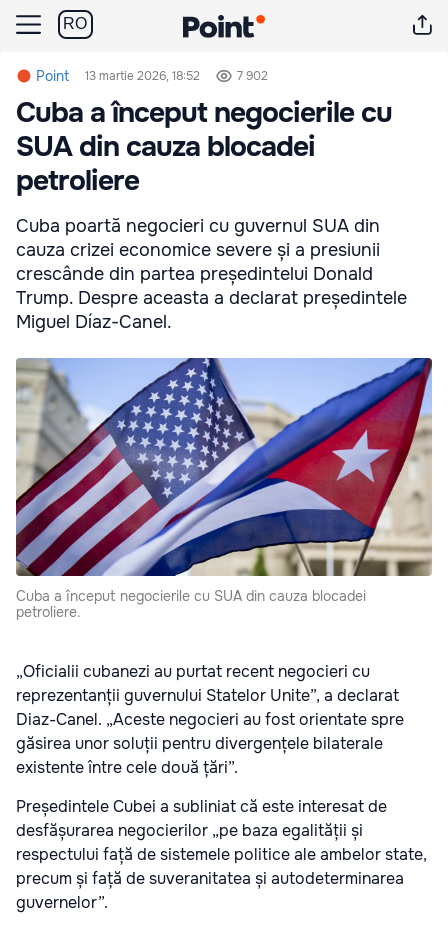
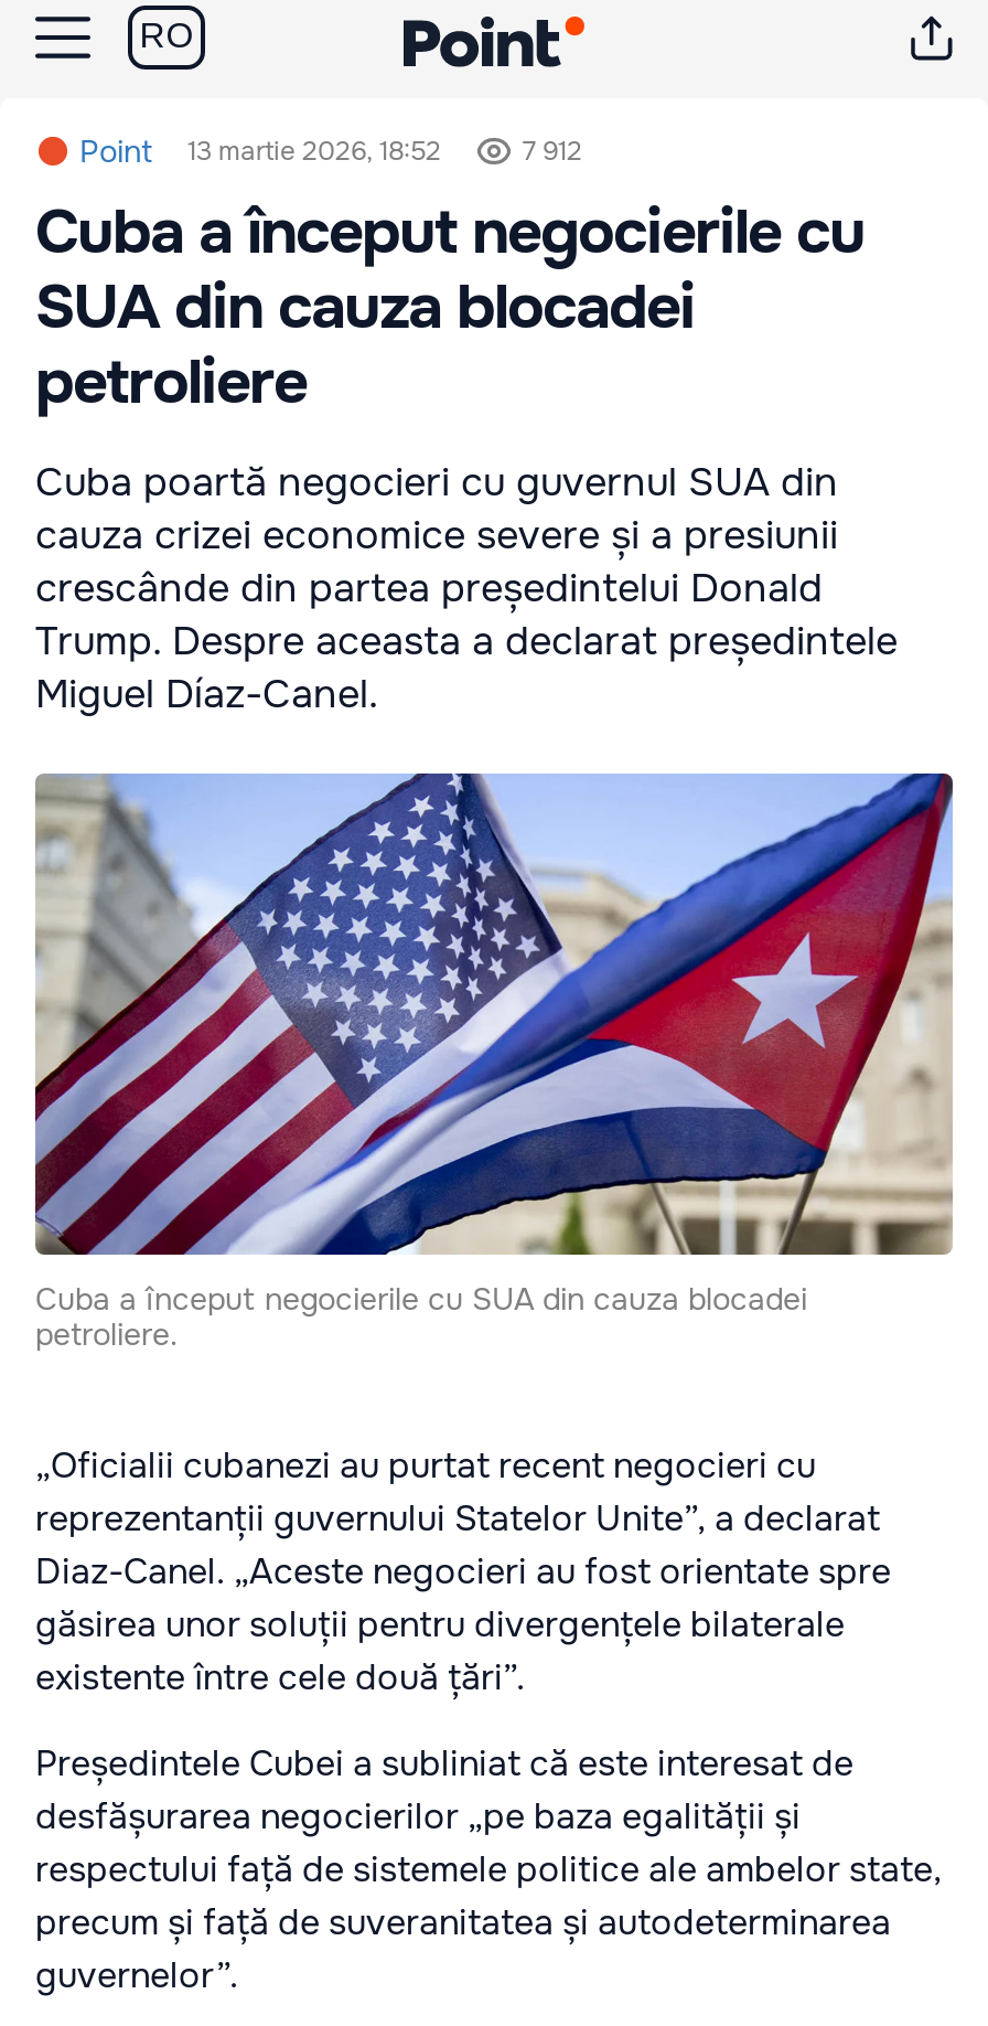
[237,68,268,84] 7 902 -> [523,134,582,169] 7 912

